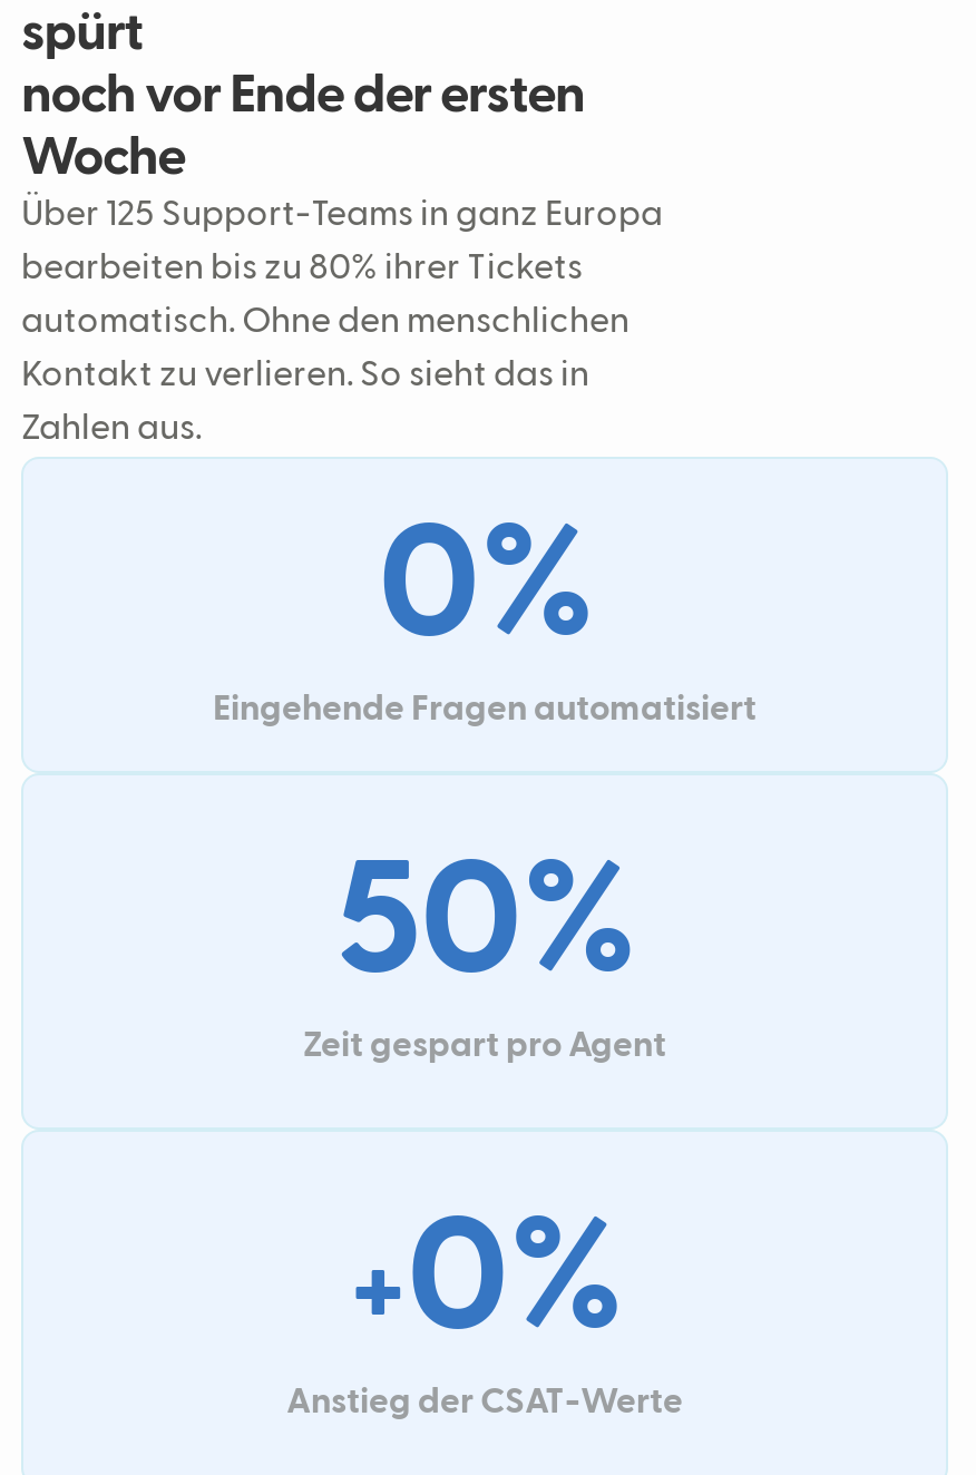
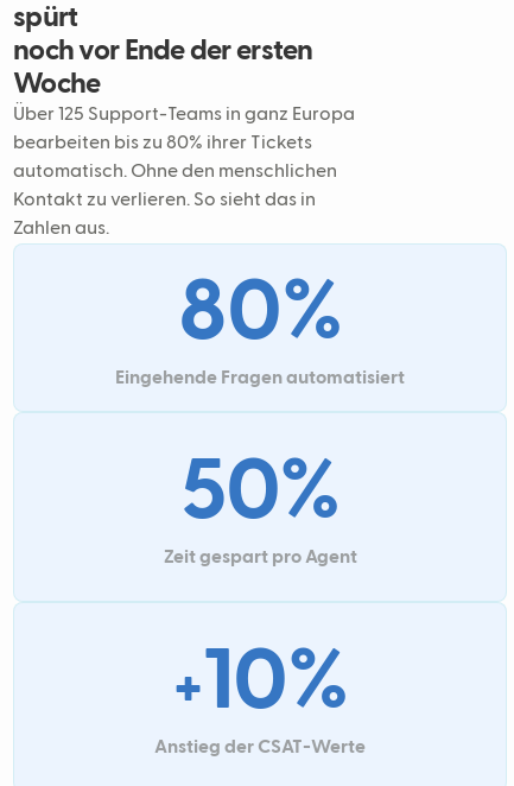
[377,510,593,671] 0% -> [178,272,342,357] 80%
[348,1203,621,1364] +0% -> [172,641,348,727] +10%

